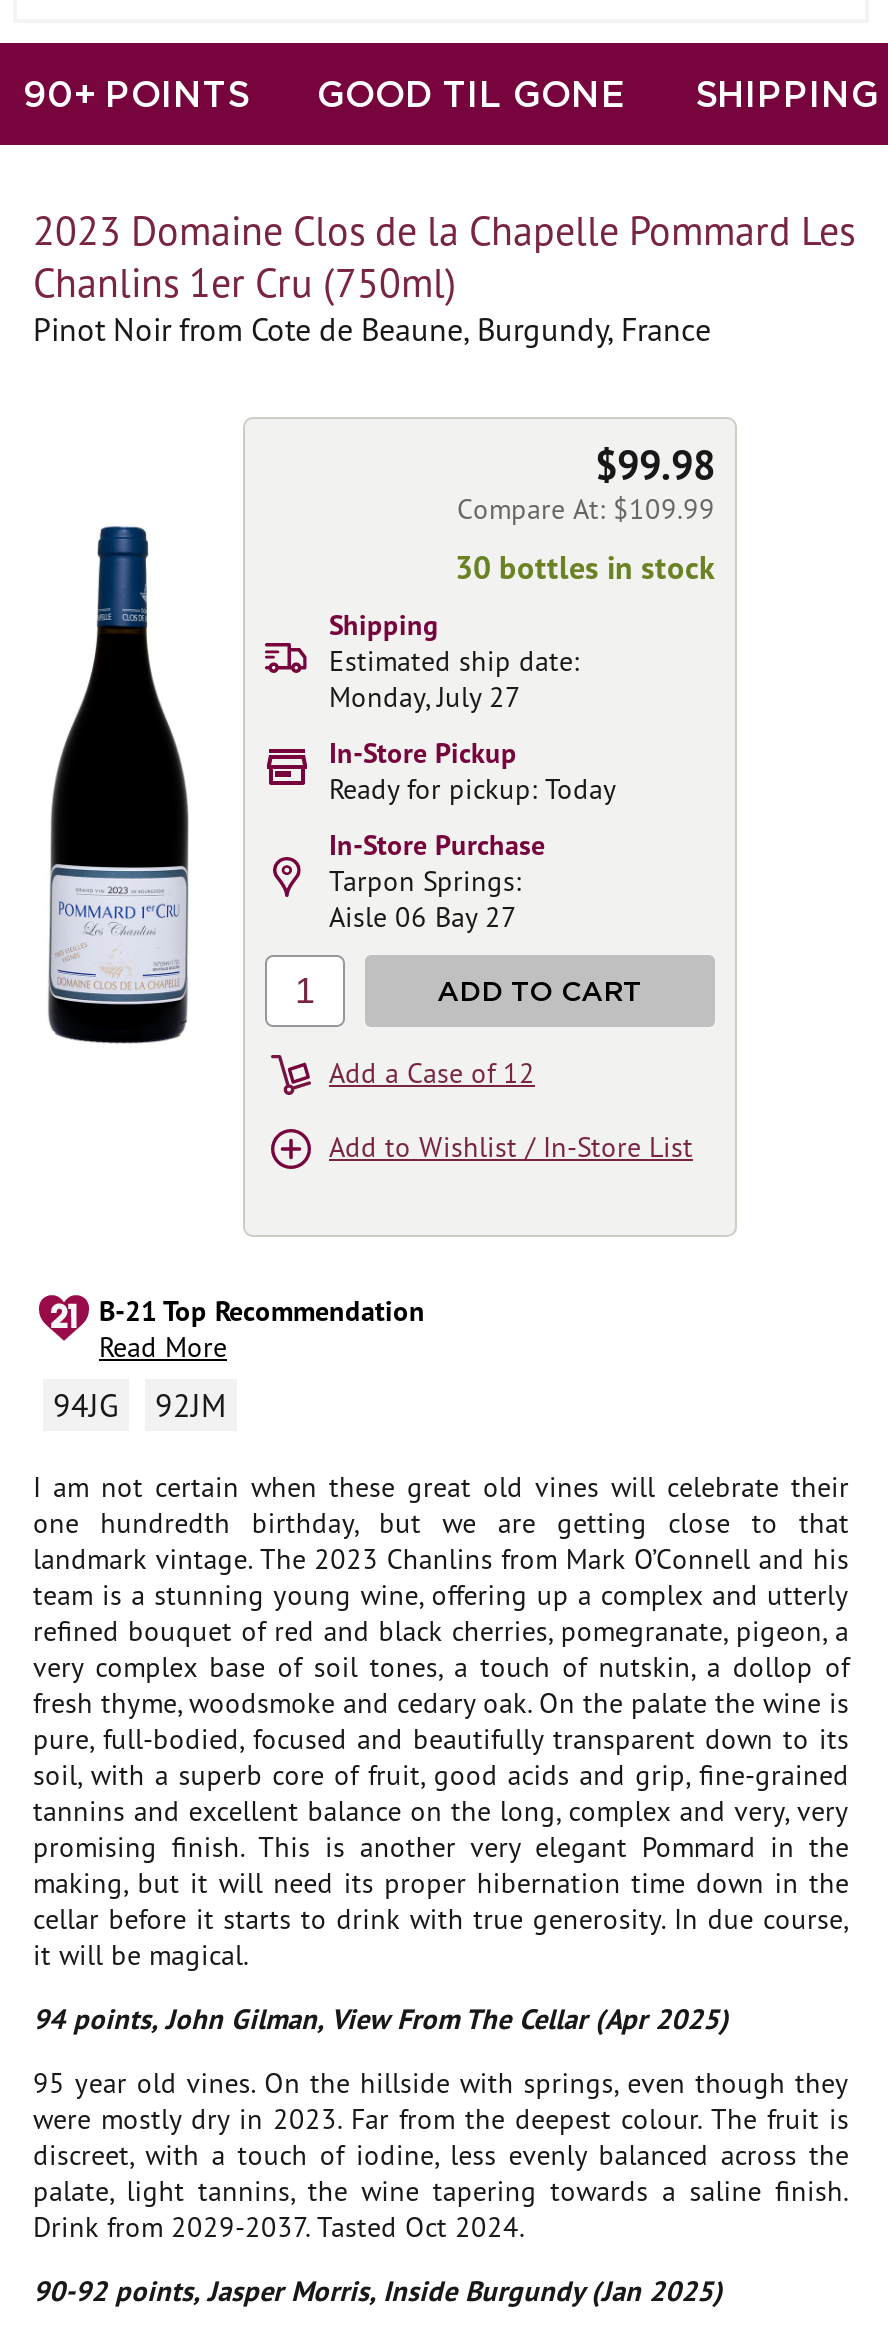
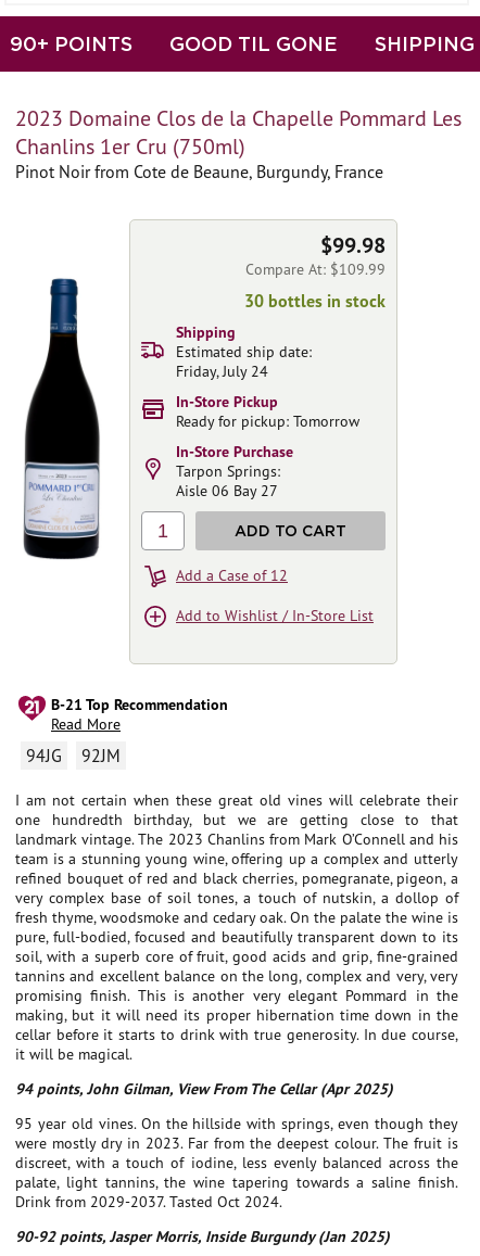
[329,679,521,715] Monday, July 27 -> [176,361,268,381] Friday, July 24
[329,771,617,807] Ready for pickup: Today -> [176,411,359,431] Ready for pickup: Tomorrow

